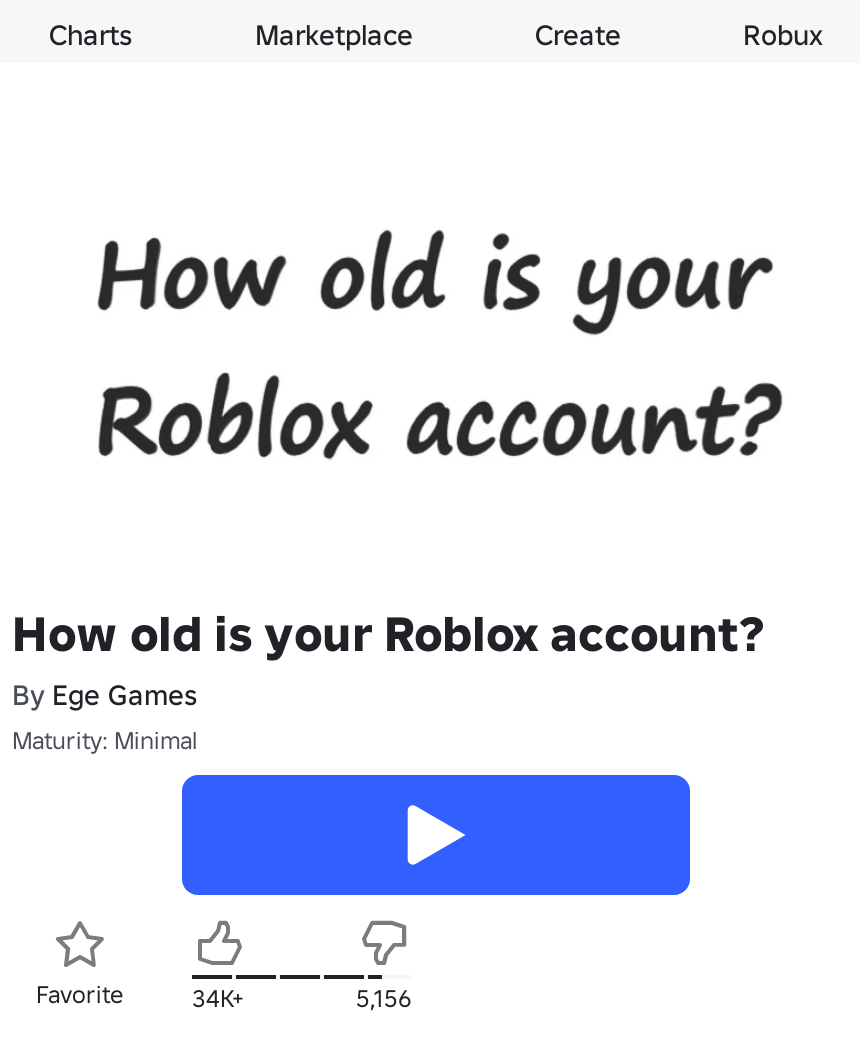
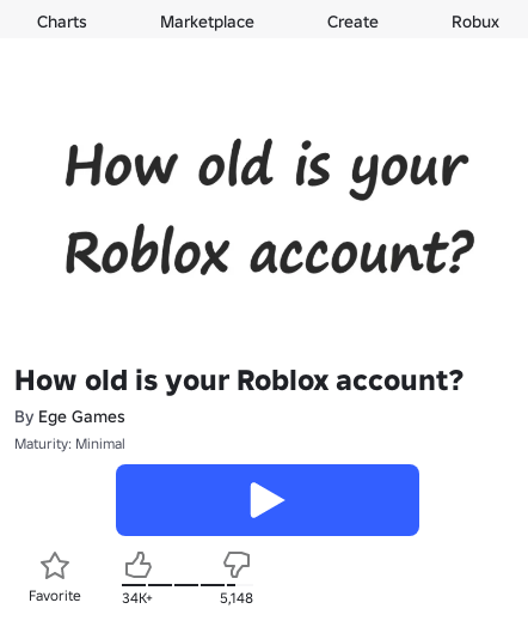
[356,982,412,1012] 5,156 -> [220,588,253,606] 5,148

